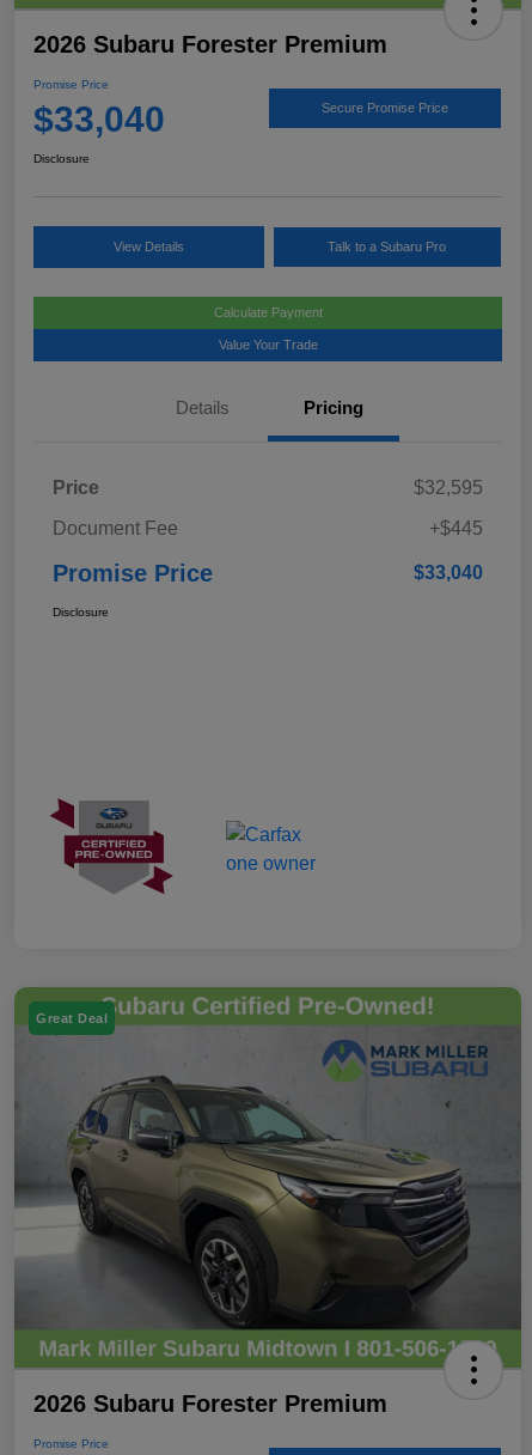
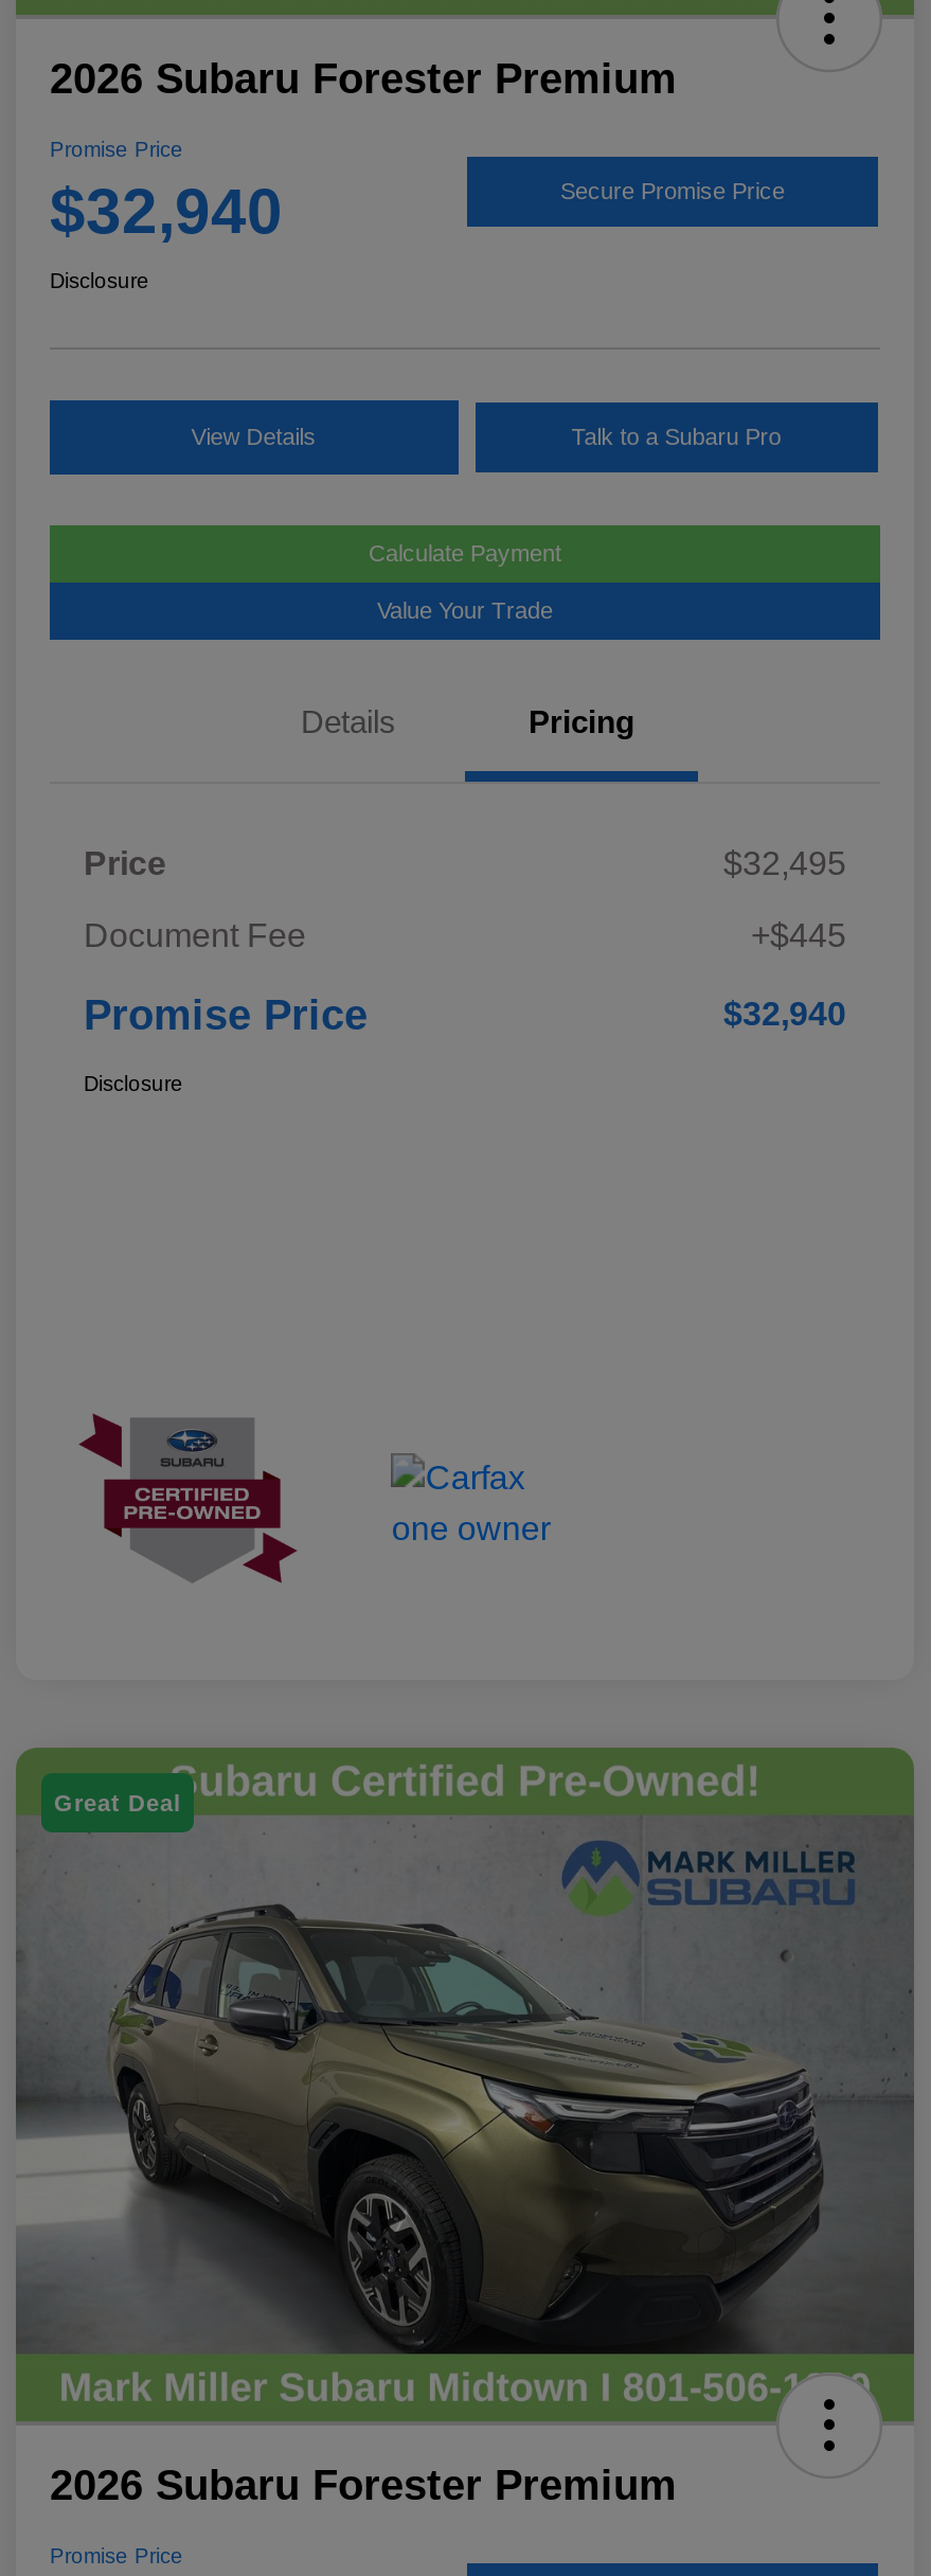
[33,100,165,139] $33,040 -> [50,177,283,247] $32,940
[414,478,483,498] $32,595 -> [723,846,846,882] $32,495
[414,563,483,583] $33,040 -> [723,997,846,1033] $32,940

